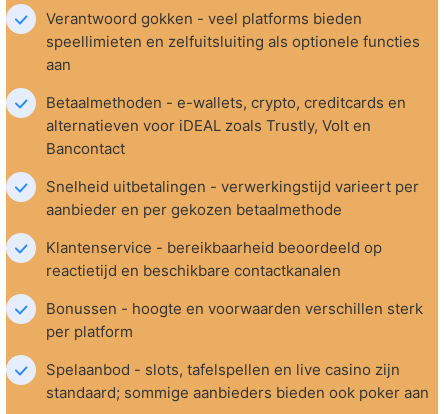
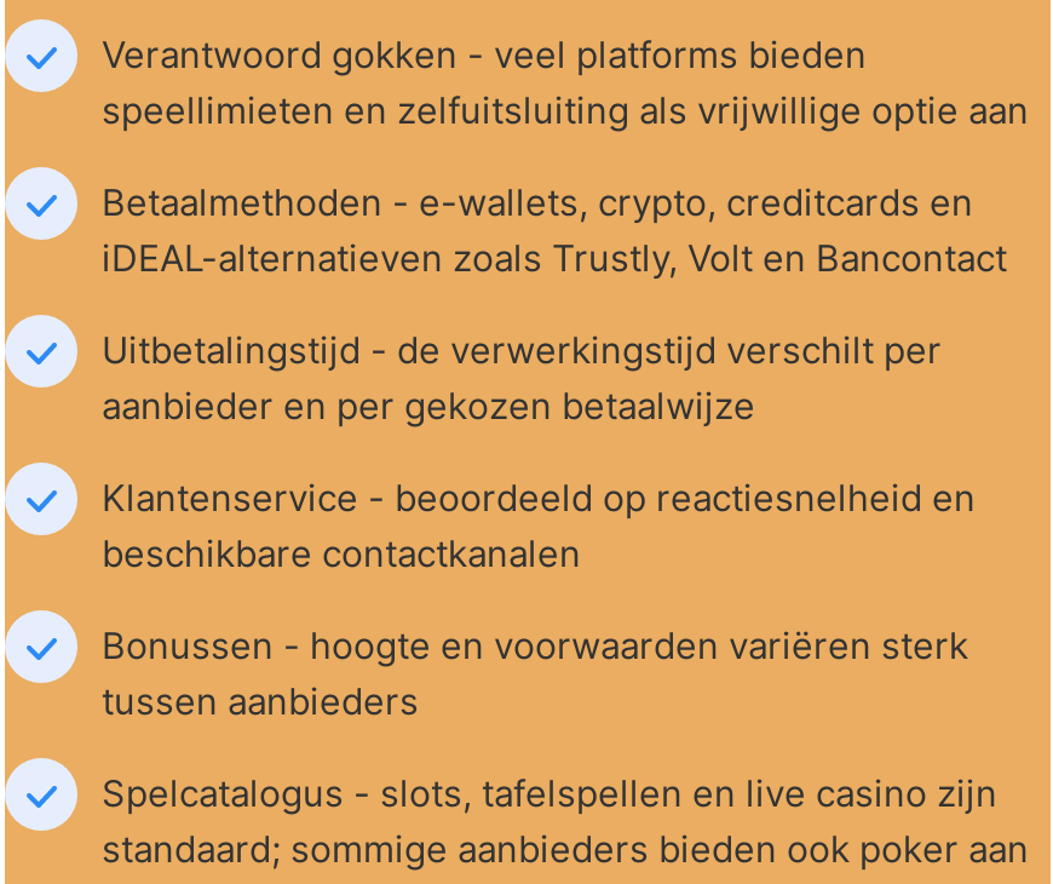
[46,32,420,74] speellimieten en zelfuitsluiting als optionele functies | aan -> [102,87,1029,133] speellimieten en zelfuitsluiting als vrijwillige optie aan
[46,116,371,158] alternatieven voor iDEAL zoals Trustly, Volt en | Bancontact -> [102,235,1007,281] iDEAL-alternatieven zoals Trustly, Volt en Bancontact
[46,177,419,219] Snelheid uitbetalingen - verwerkingstijd varieert per | aanbieder en per gekozen betaalmethode -> [102,327,942,429] Uitbetalingstijd - de verwerkingstijd verschilt per | aanbieder en per gekozen betaalwijze
[46,238,382,280] Klantenservice - bereikbaarheid beoordeeld op | reactietijd en beschikbare contactkanalen -> [102,475,976,576] Klantenservice - beoordeeld op reactiesnelheid en | beschikbare contactkanalen
[46,299,423,341] Bonussen - hoogte en voorwaarden verschillen sterk | per platform -> [102,622,968,724] Bonussen - hoogte en voorwaarden variëren sterk | tussen aanbieders
[46,360,400,379] Spelaanbod - slots, tafelspellen en live casino zijn -> [102,770,997,816] Spelcatalogus - slots, tafelspellen en live casino zijn

